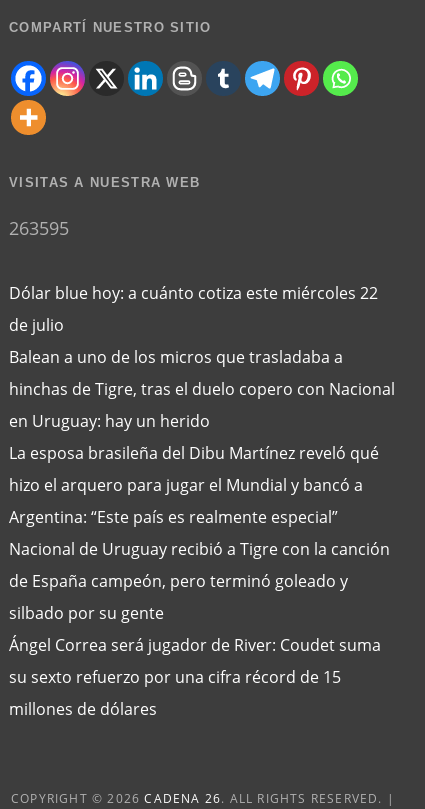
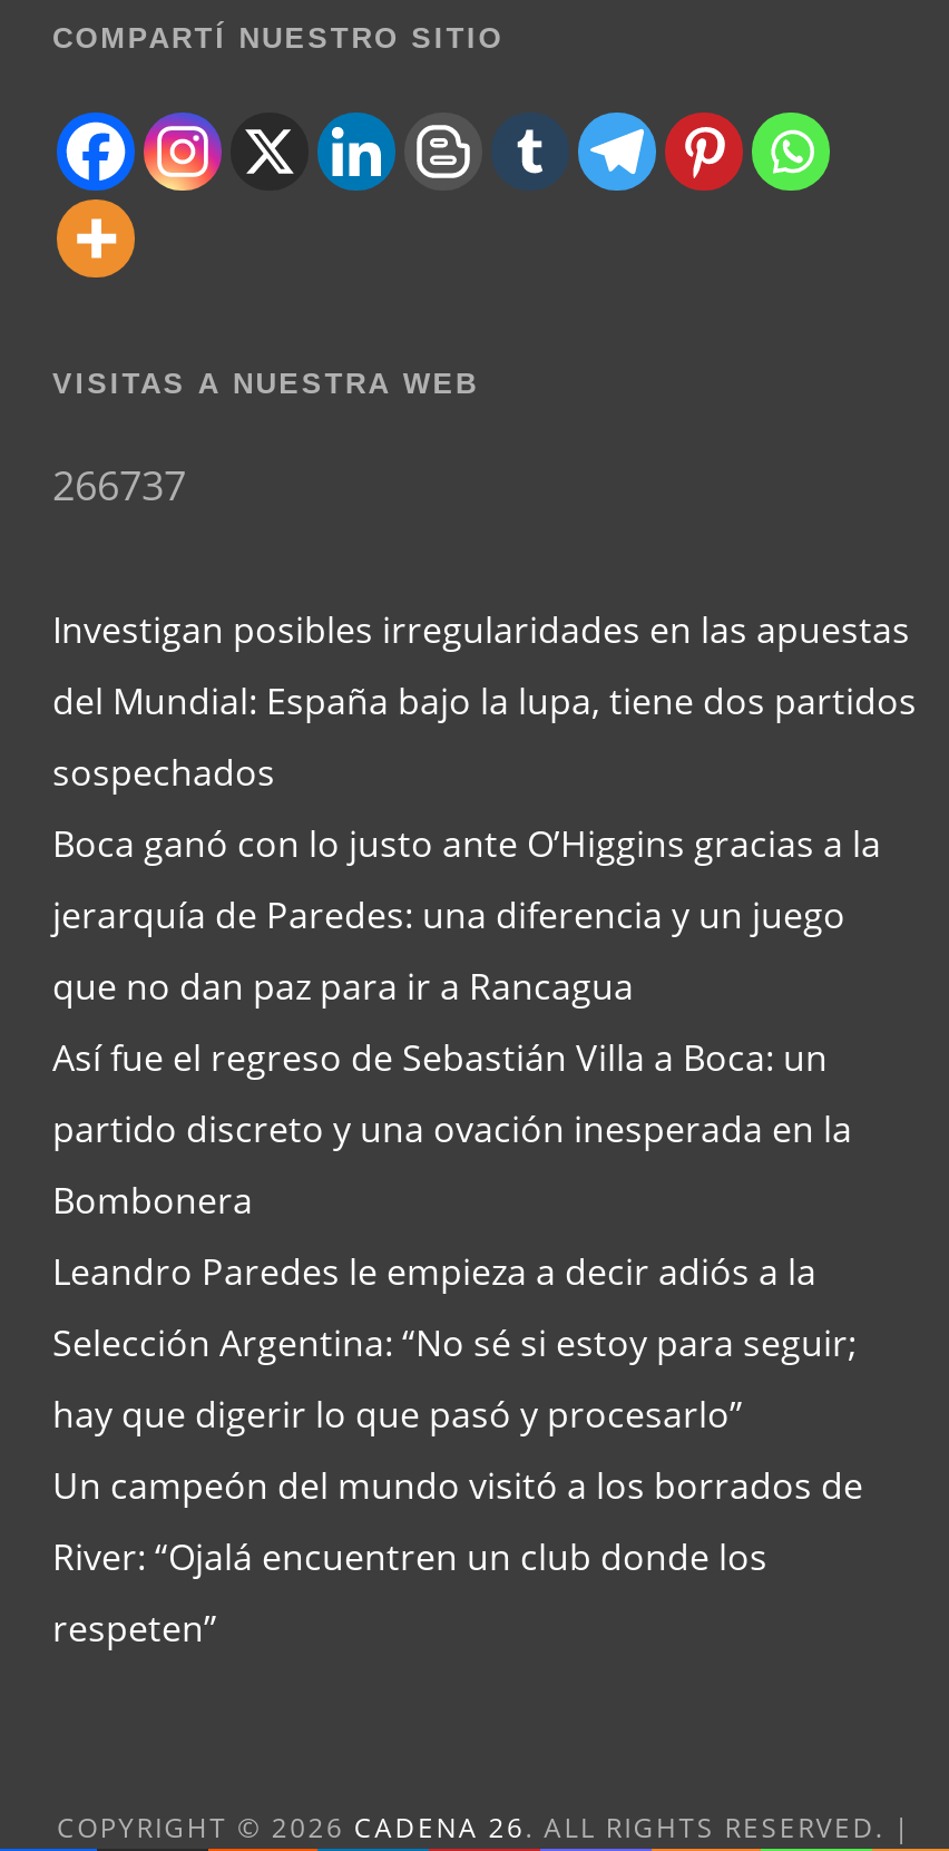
[9,216,395,720] 263595 | Dólar blue hoy: a cuánto cotiza este miércoles 22 | de julio | Balean a uno de los micros que trasladaba a | hinchas de Tigre, tras el duelo copero con Nacional | en Uruguay: hay un herido | La esposa brasileña del Dibu Martínez reveló qué | hizo el arquero para jugar el Mundial y bancó a | Argentina: “Este país es realmente especial” | Nacional de Uruguay recibió a Tigre con la canción | de España campeón, pero terminó goleado y | silbado por su gente | Ángel Correa será jugador de River: Coudet suma | su sexto refuerzo por una cifra récord de 15 | millones de dólares -> [52,458,917,1653] 266737 | Investigan posibles irregularidades en las apuestas | del Mundial: España bajo la lupa, tiene dos partidos | sospechados | Boca ganó con lo justo ante O’Higgins gracias a la | jerarquía de Paredes: una diferencia y un juego | que no dan paz para ir a Rancagua | Así fue el regreso de Sebastián Villa a Boca: un | partido discreto y una ovación inesperada en la | Bombonera | Leandro Paredes le empieza a decir adiós a la | Selección Argentina: “No sé si estoy para seguir; | hay que digerir lo que pasó y procesarlo” | Un campeón del mundo visitó a los borrados de | River: “Ojalá encuentren un club donde los | respeten”

